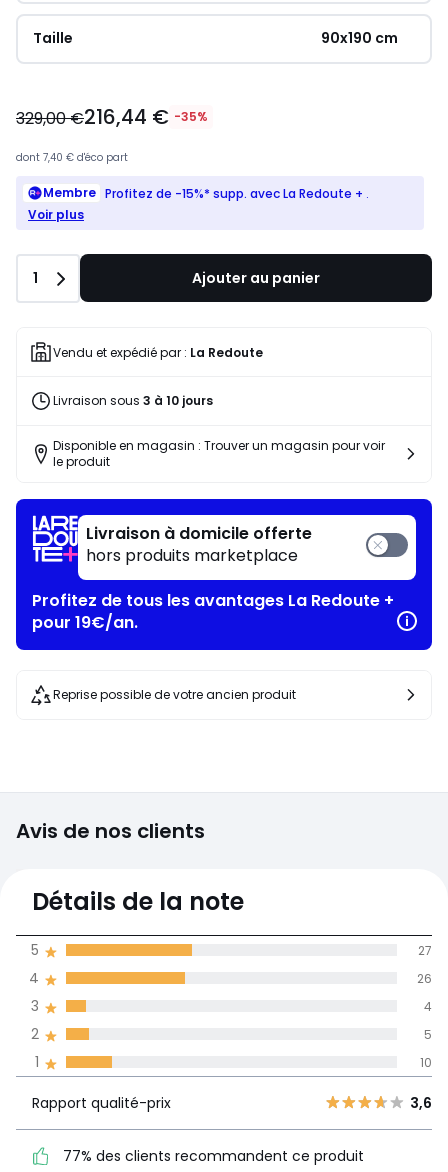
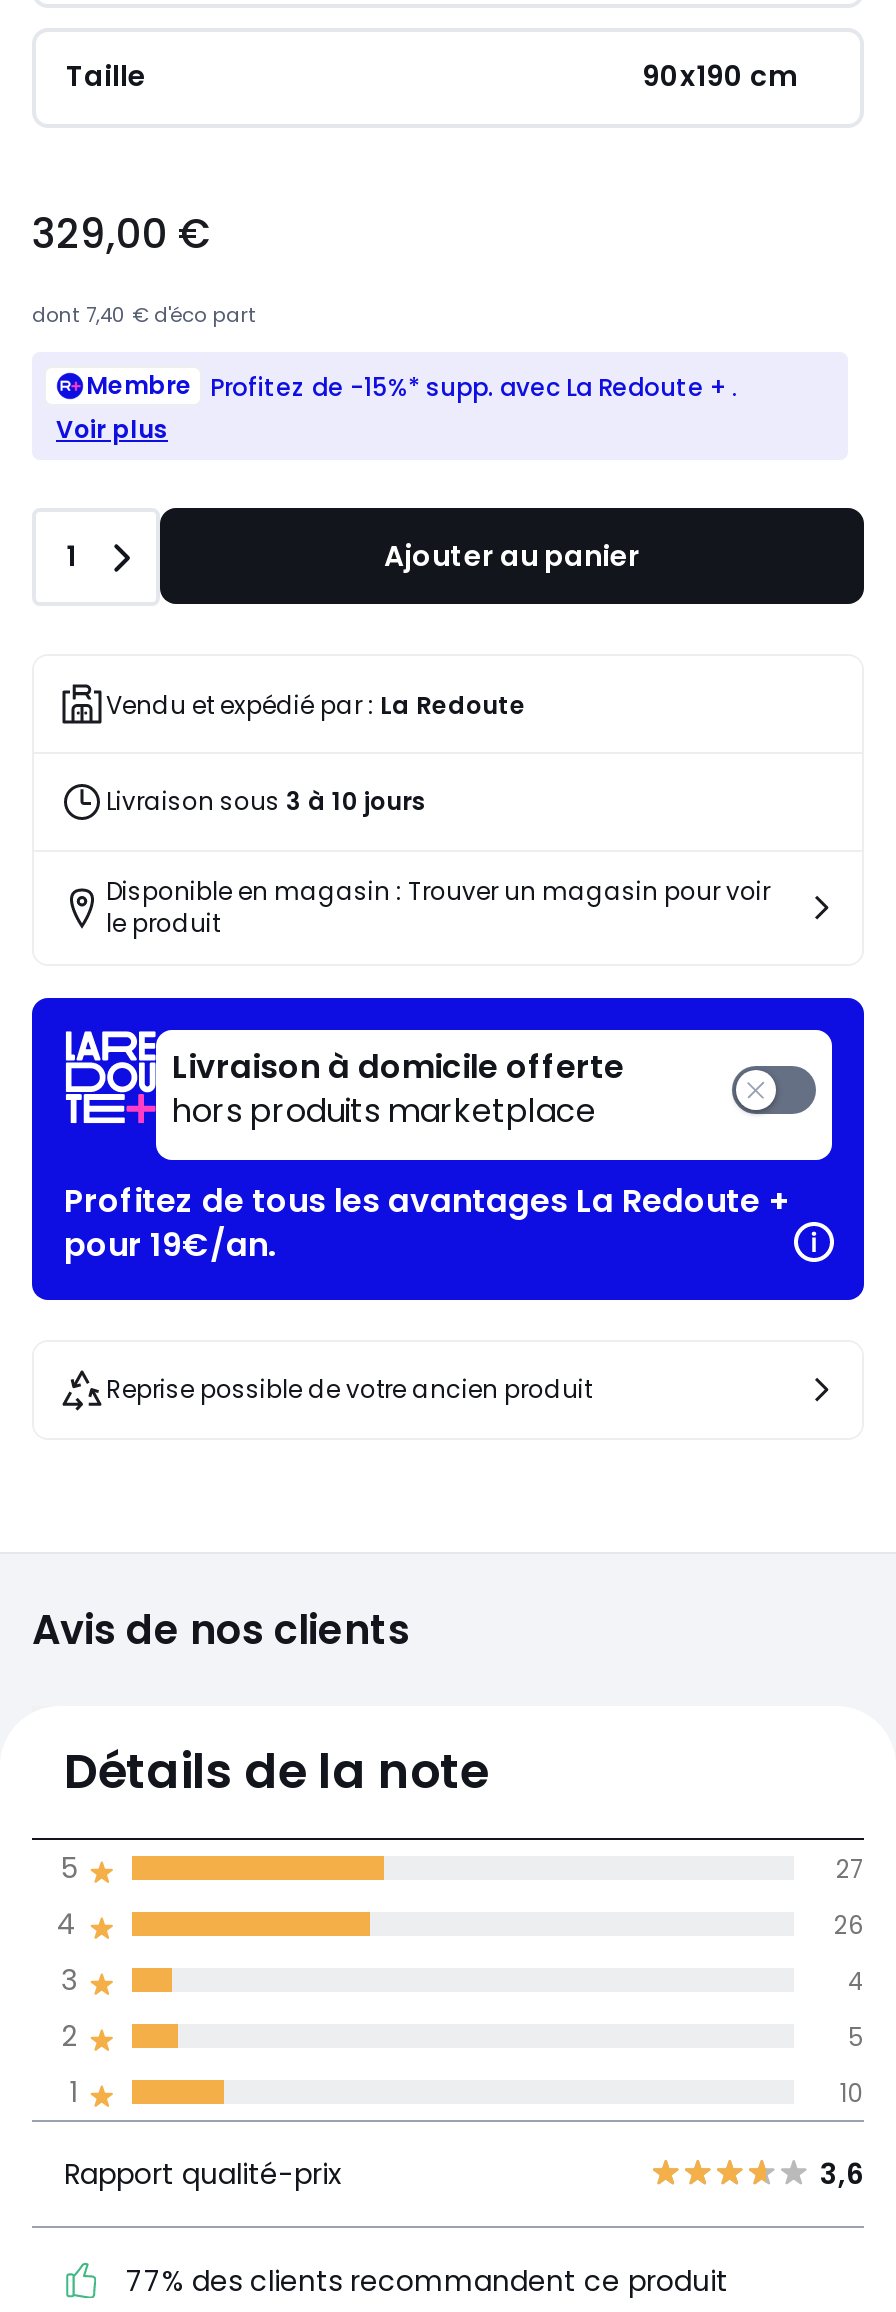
[16,103,208,131] 329,00 €216,44 € -35% -> [32,207,212,263] 329,00 €

